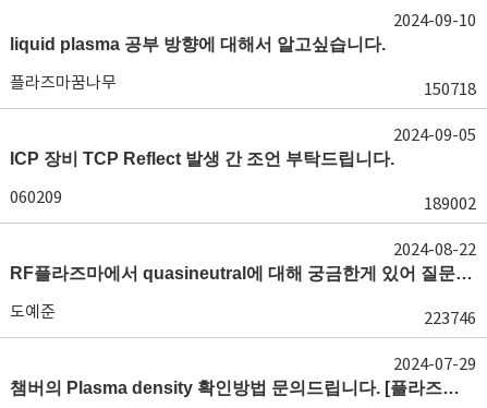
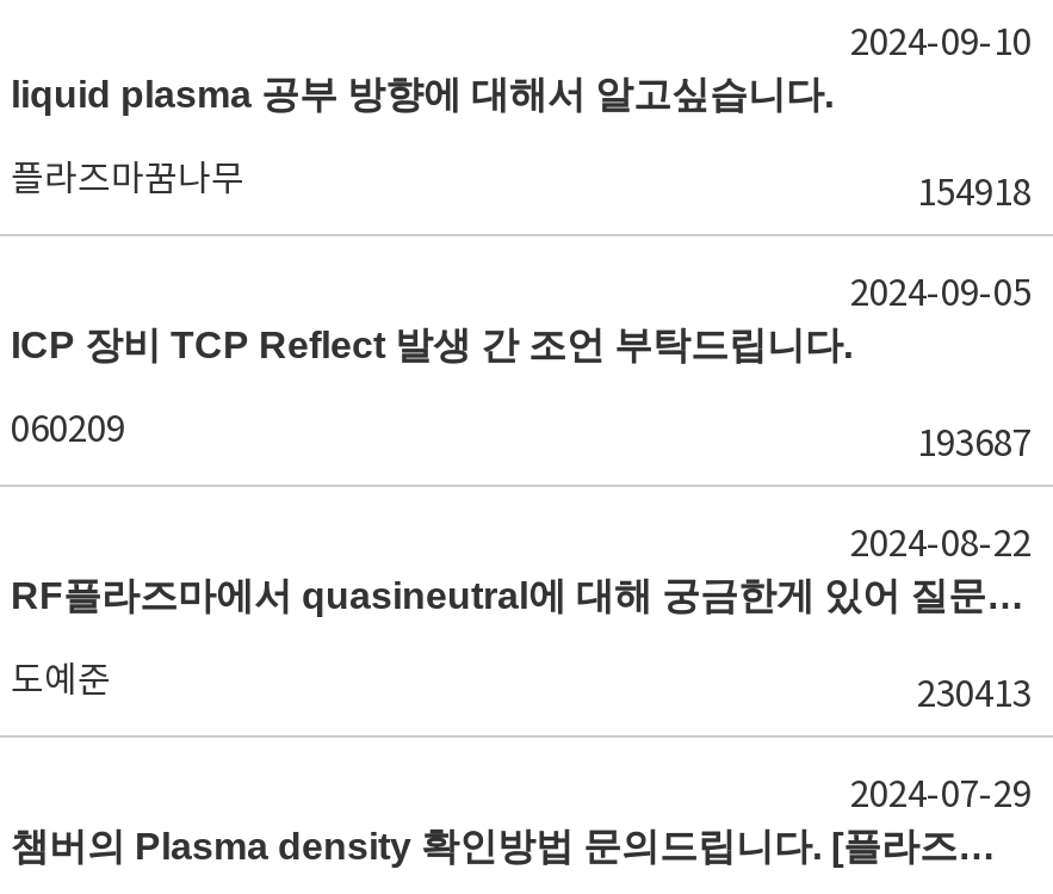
[424,78,476,99] 150718 -> [917,169,1032,214] 154918
[424,193,476,214] 189002 -> [917,420,1032,465] 193687
[424,307,476,328] 223746 -> [917,670,1032,716] 230413

